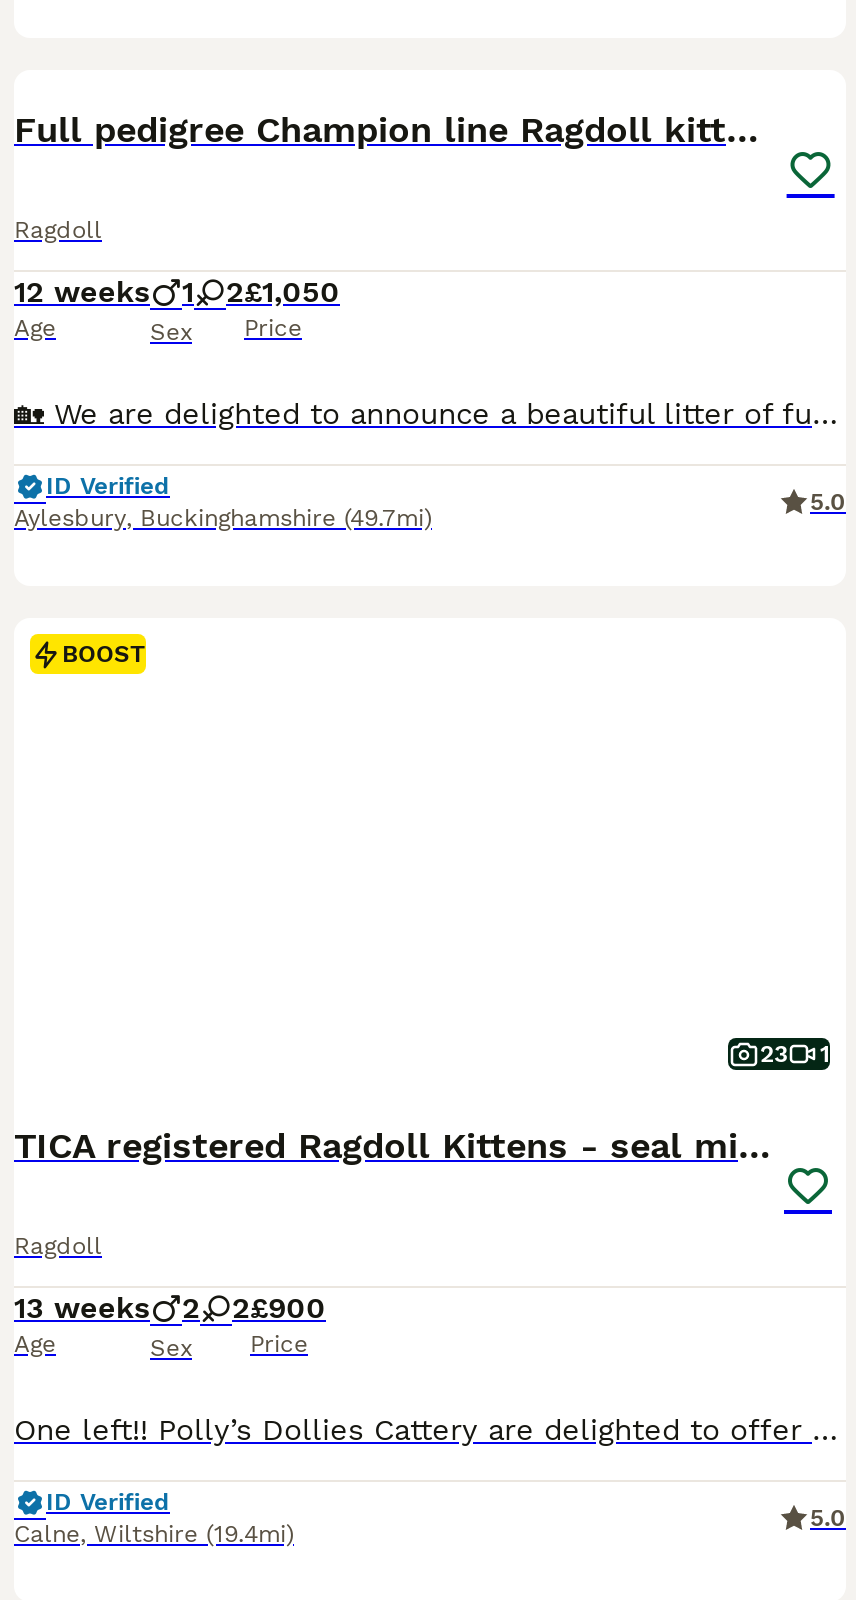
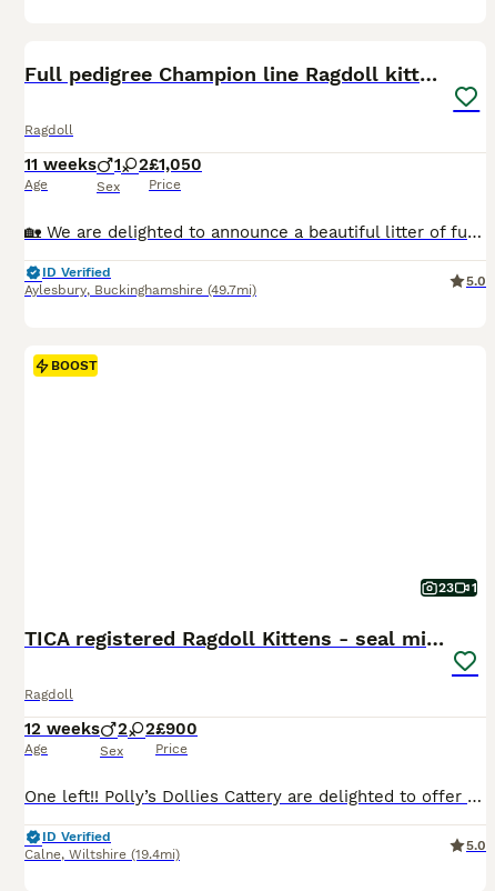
[14,274,340,310] 12 weeks 1 2 £1,050 -> [24,154,202,174] 11 weeks 1 2 £1,050
[14,1290,326,1326] 13 weeks 2 2 £900 -> [24,719,198,739] 12 weeks 2 2 £900

